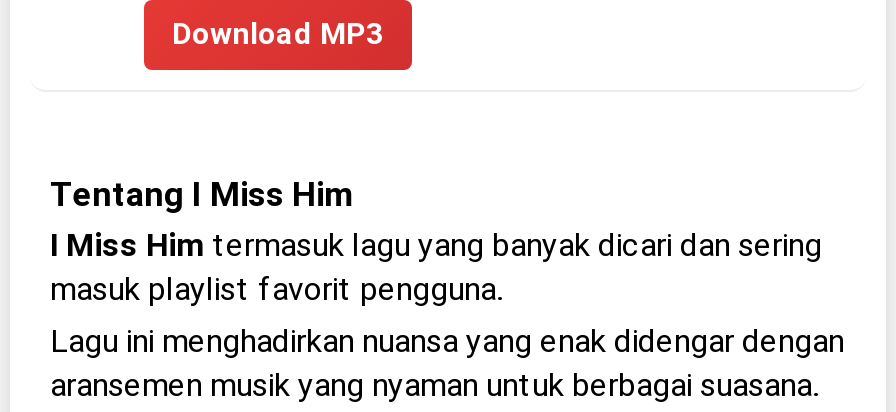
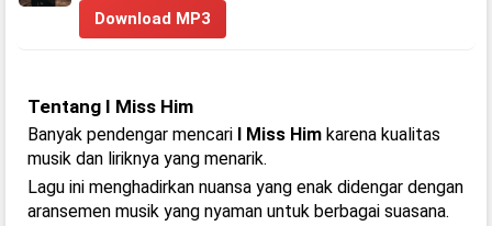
[50,226,822,308] I Miss Him termasuk lagu yang banyak dicari dan sering | masuk playlist favorit pengguna. -> [27,124,440,169] Banyak pendengar mencari I Miss Him karena kualitas | musik dan liriknya yang menarik.

